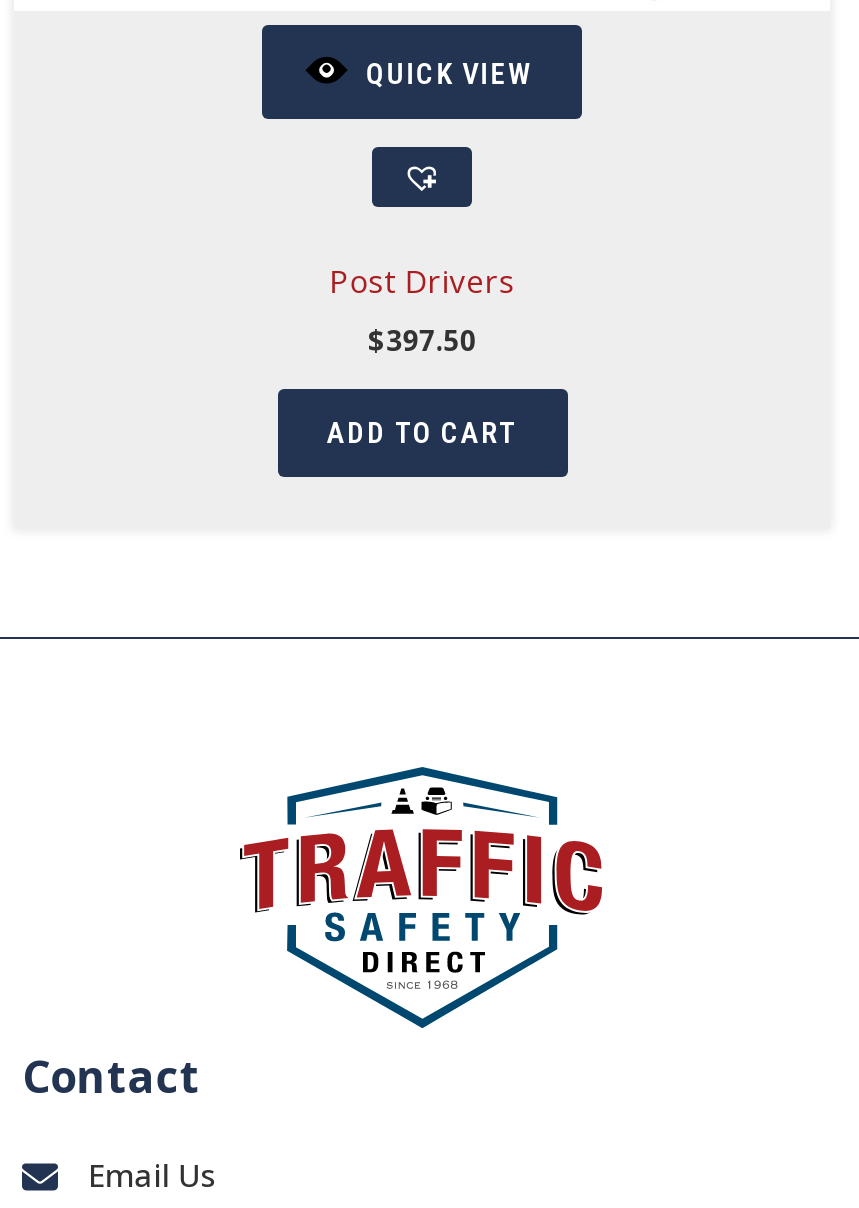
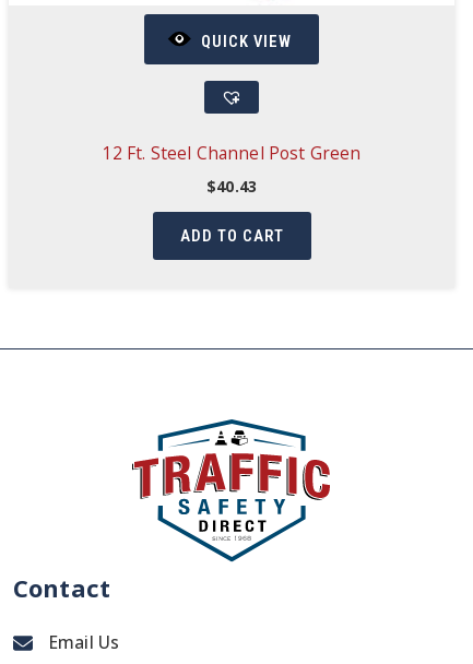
[329,259,515,360] Post Drivers | $397.50 -> [102,141,361,197] 12 Ft. Steel Channel Post Green | $40.43

